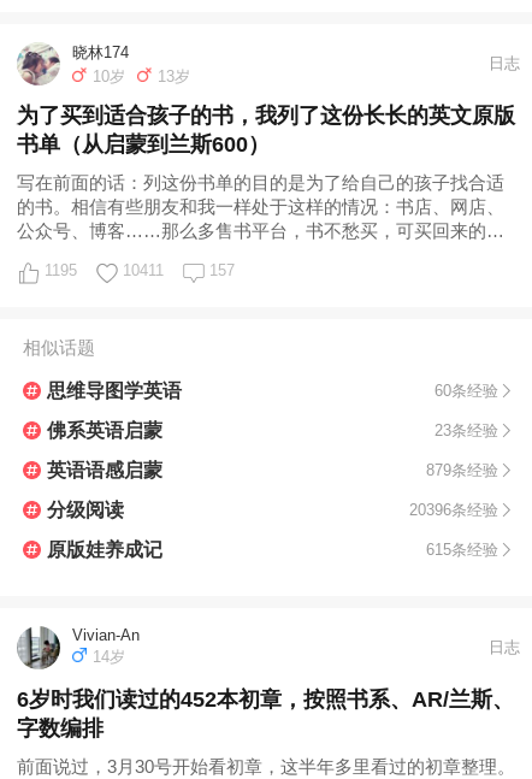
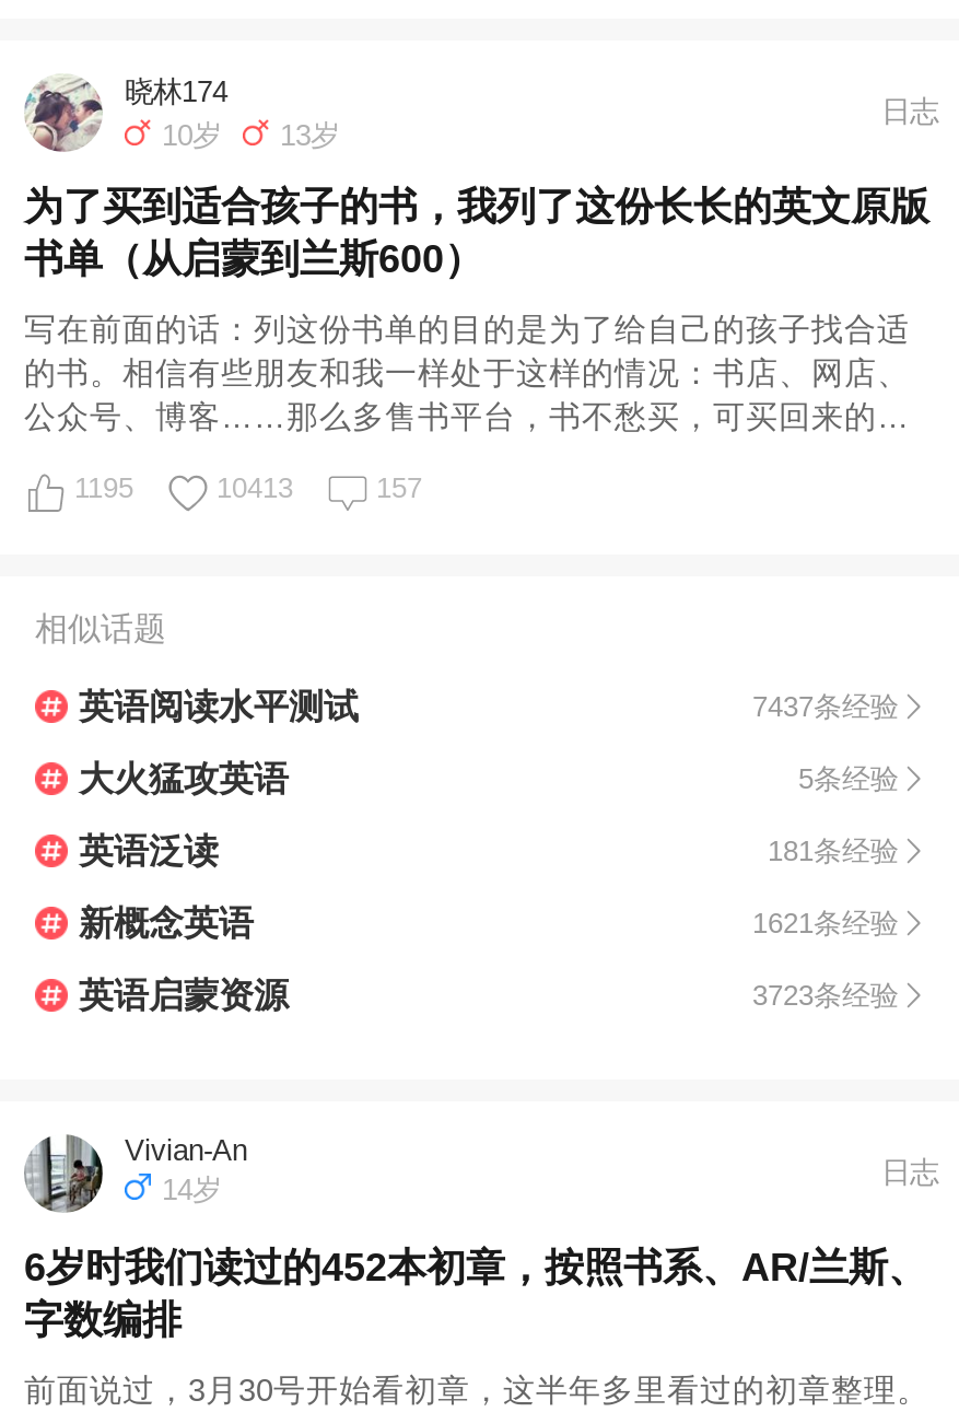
[123,261,164,279] 10411 -> [217,471,293,504] 10413
[47,380,498,401] 思维导图学英语 | 60条经验 -> [79,688,899,725] 英语阅读水平测试 | 7437条经验
[47,420,498,440] 佛系英语启蒙 | 23条经验 -> [79,760,899,797] 大火猛攻英语 | 5条经验
[47,460,498,480] 英语语感启蒙 | 879条经验 -> [79,832,899,869] 英语泛读 | 181条经验
[47,499,498,520] 分级阅读 | 20396条经验 -> [79,904,899,941] 新概念英语 | 1621条经验
[47,539,498,560] 原版娃养成记 | 615条经验 -> [79,976,899,1013] 英语启蒙资源 | 3723条经验

